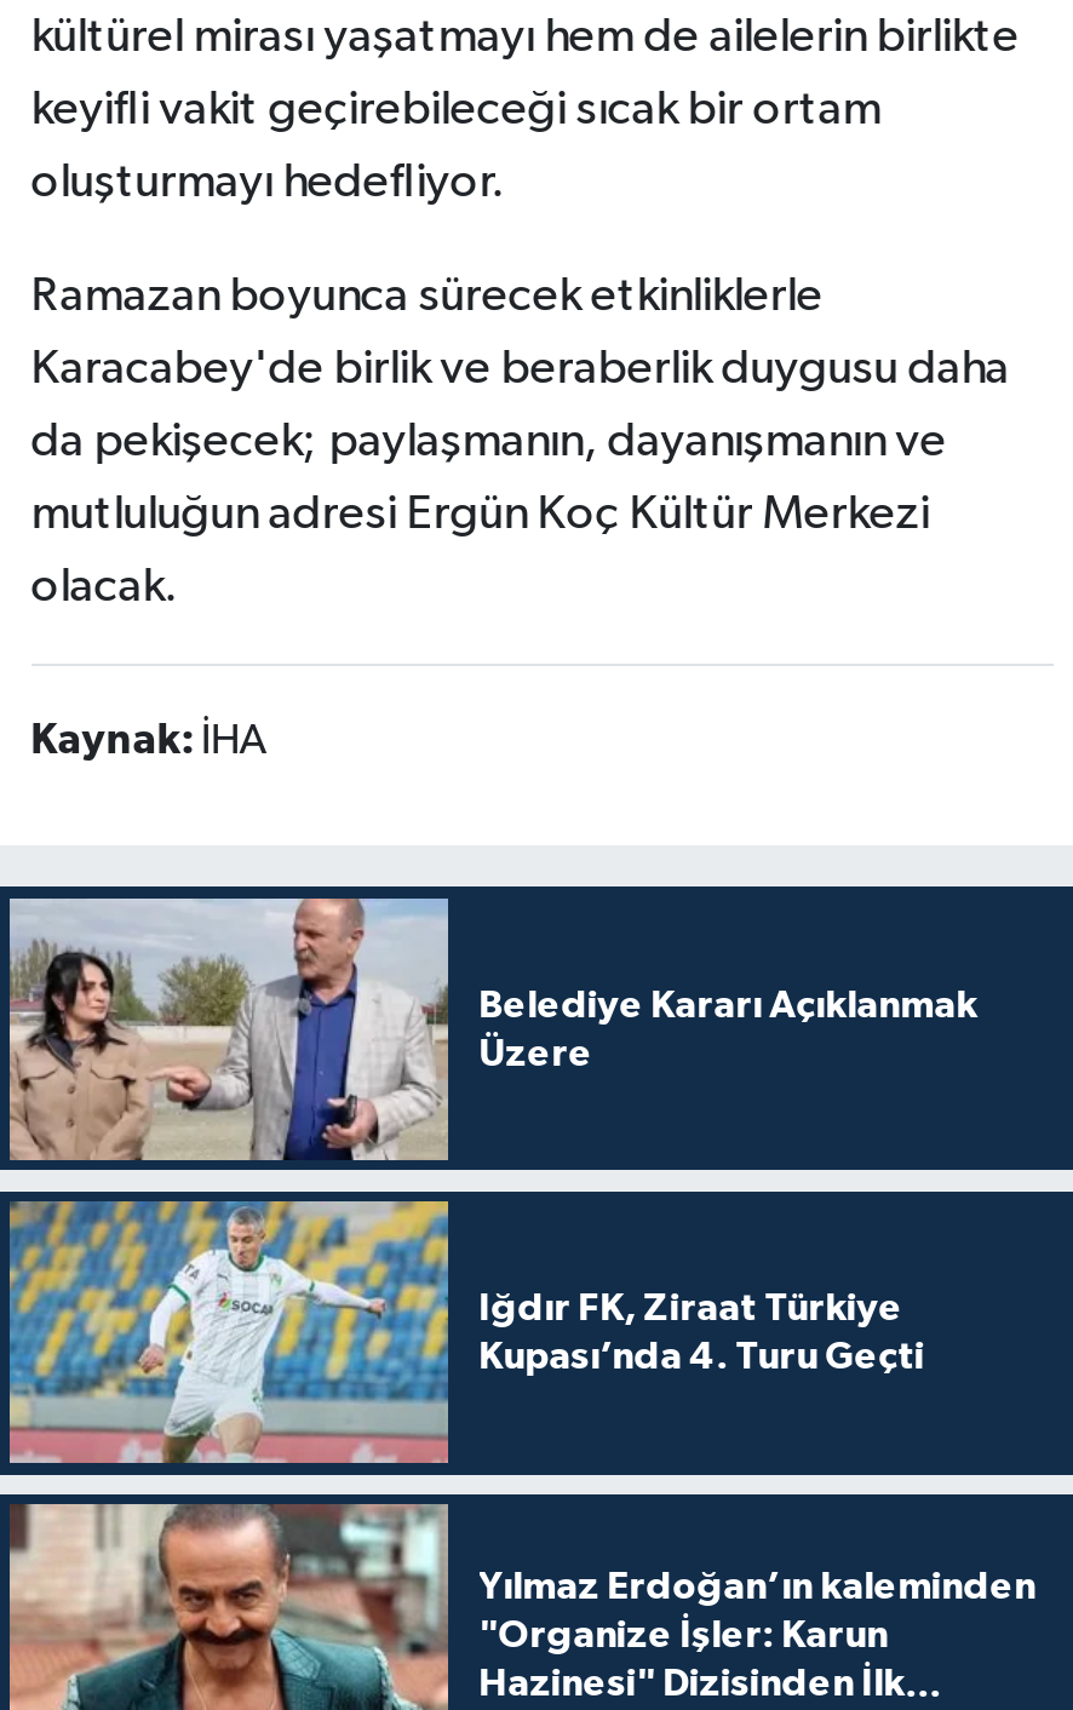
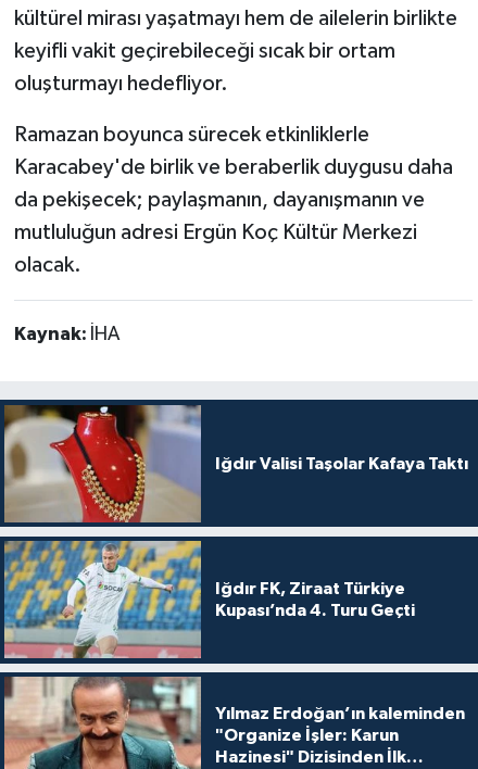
[7,896,978,1163] [image] | Belediye Kararı Açıklanmak | Üzere -> [4,404,468,524] [image] | Iğdır Valisi Taşolar Kafaya Taktı

